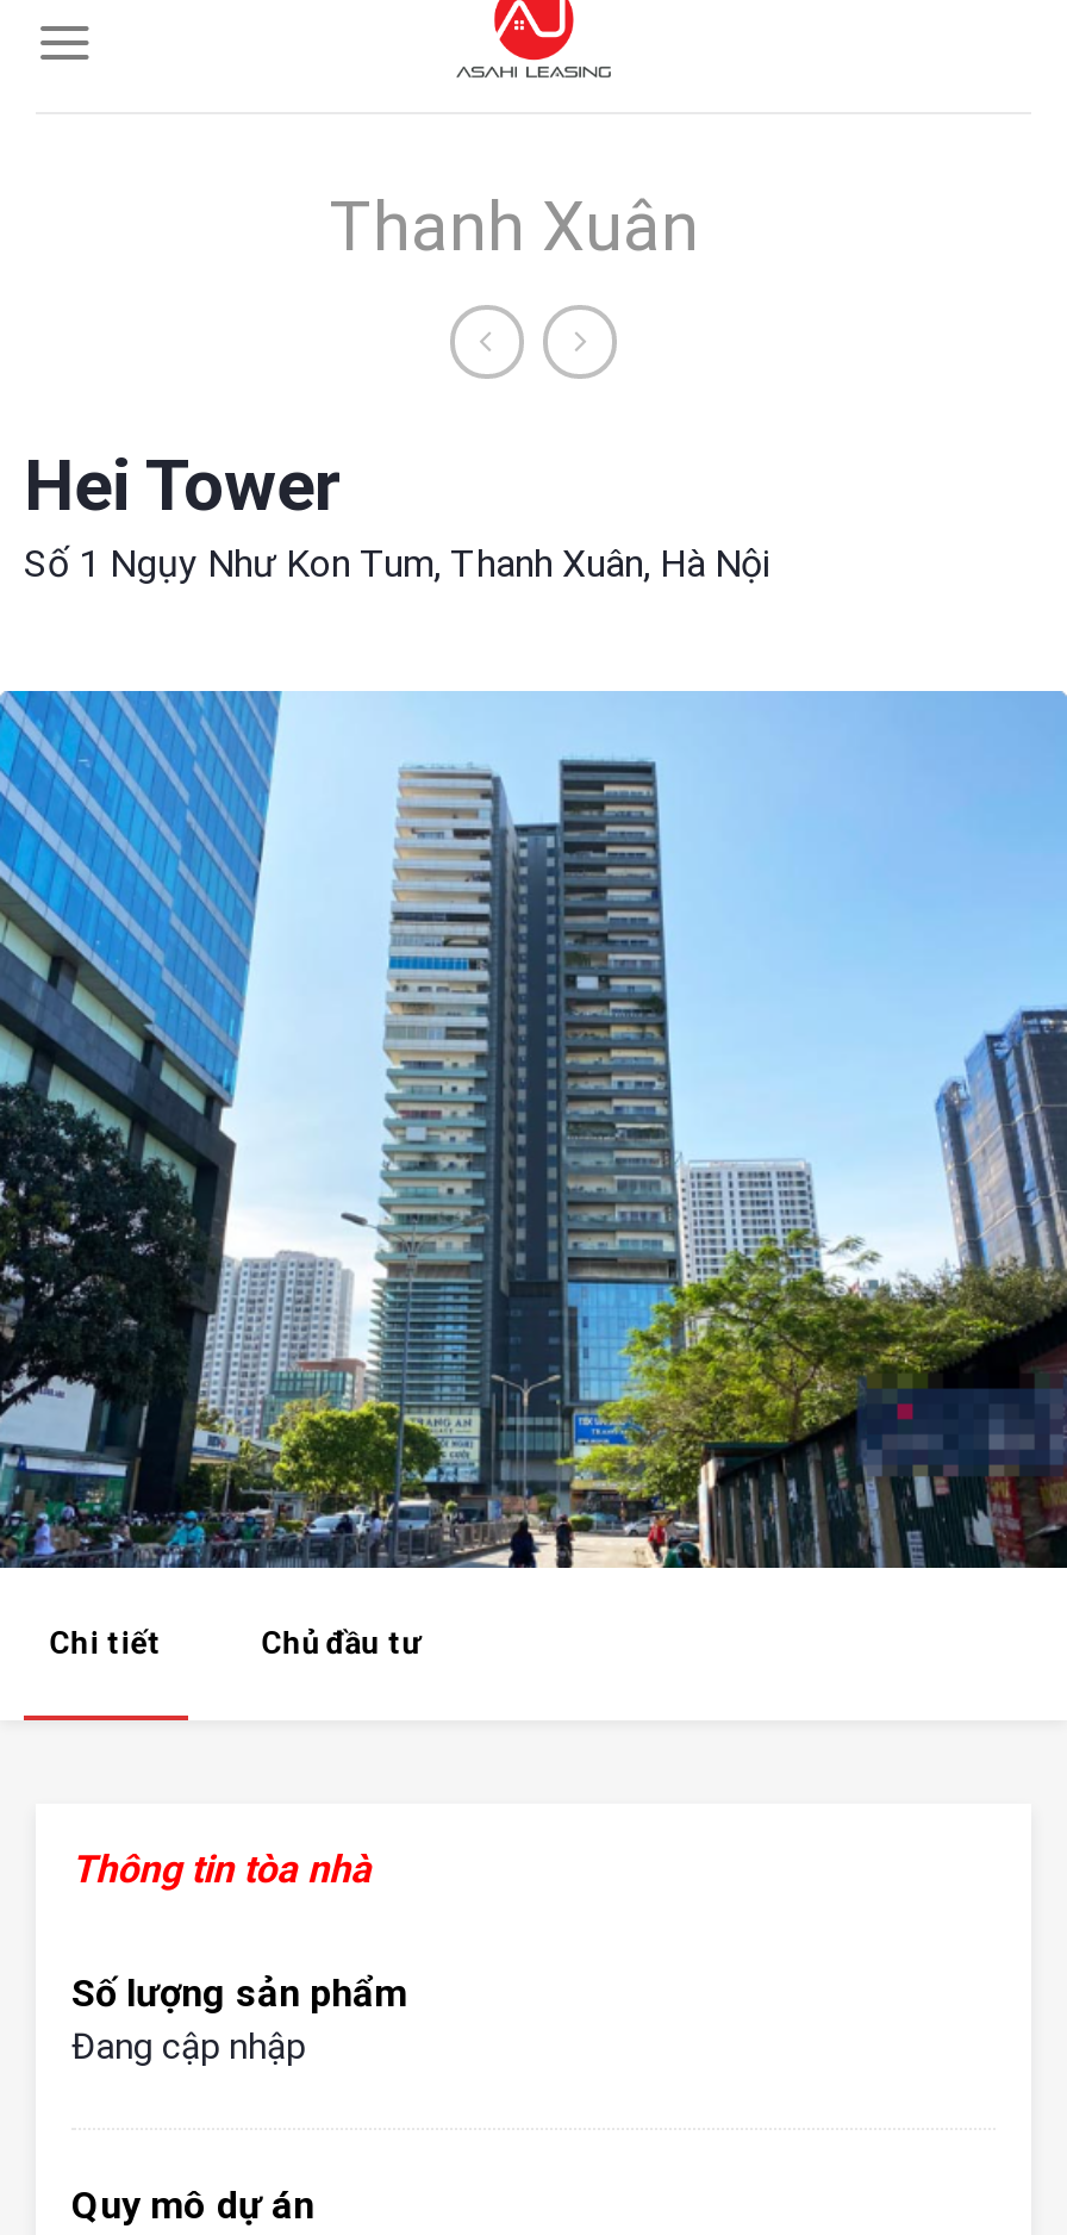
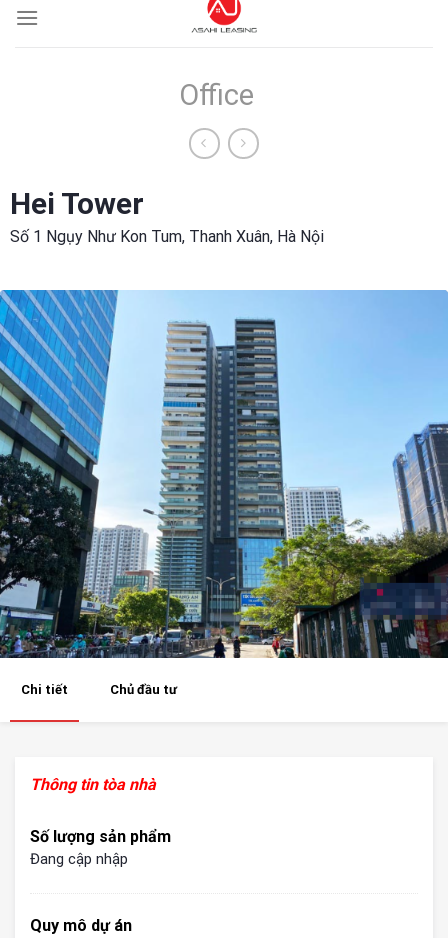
[330,186,699,267] Thanh Xuân -> [178,78,253,112] Office

